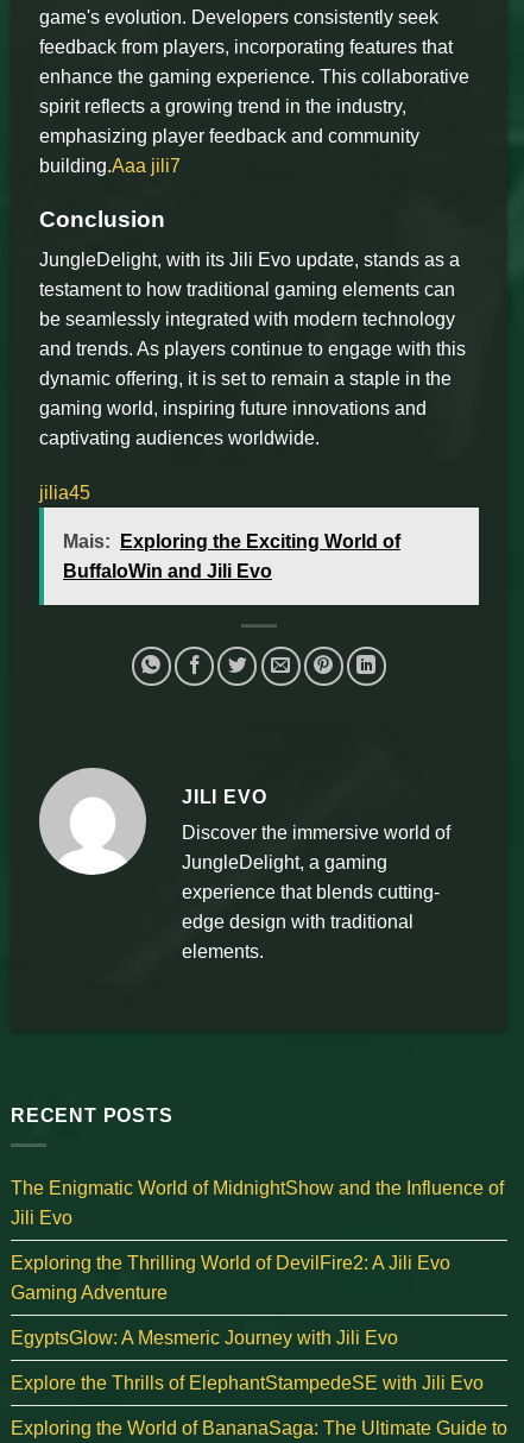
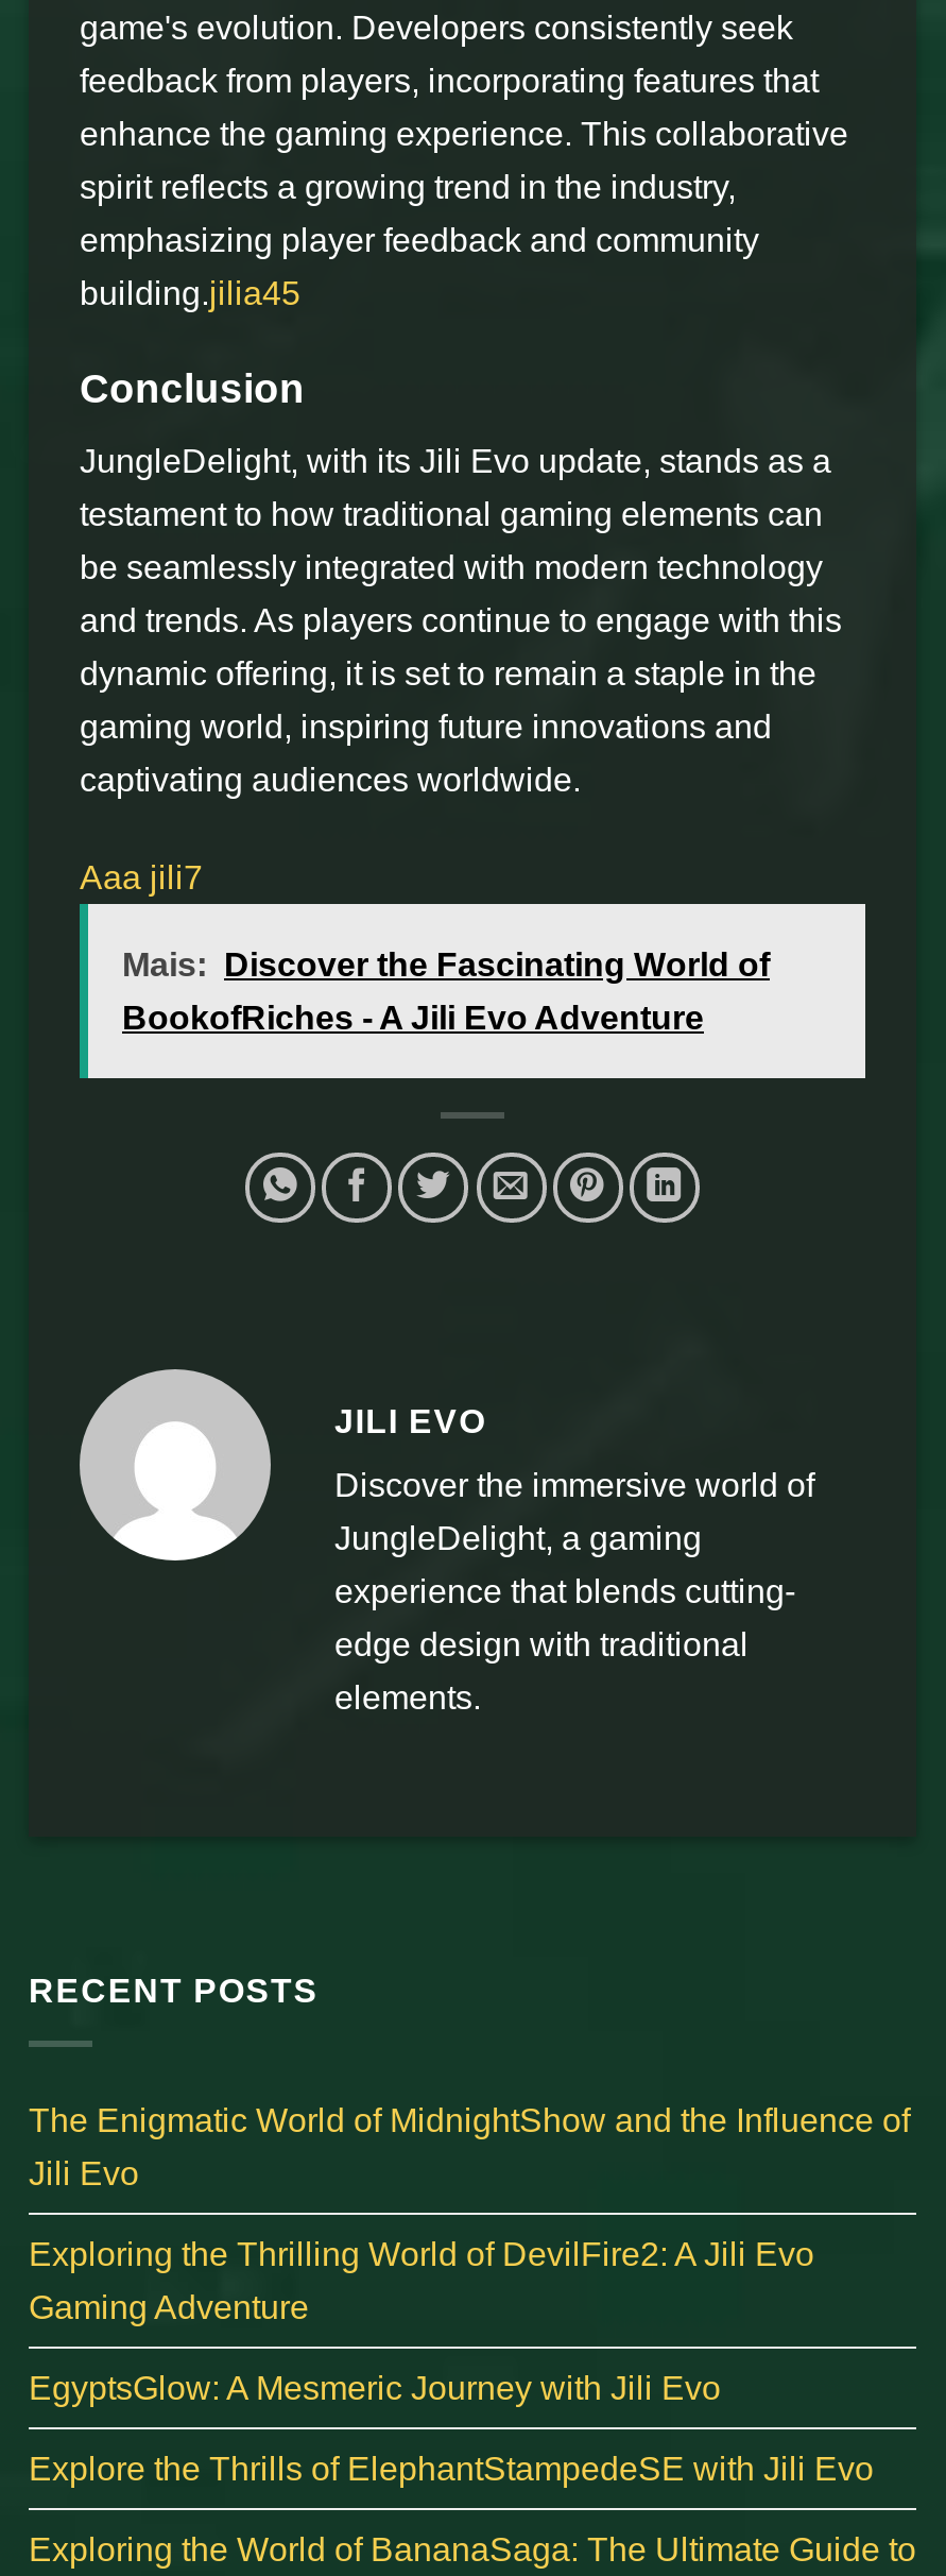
[39,156,181,176] building.Aaa jili7 -> [80,275,300,311] building.jilia45
[39,483,90,503] jilia45 -> [80,860,203,896] Aaa jili7
[63,531,400,552] Mais: Exploring the Exciting World of -> [122,947,770,983] Mais: Discover the Fascinating World of
[63,561,272,581] BuffaloWin and Jili Evo -> [122,1000,704,1036] BookofRiches - A Jili Evo Adventure

